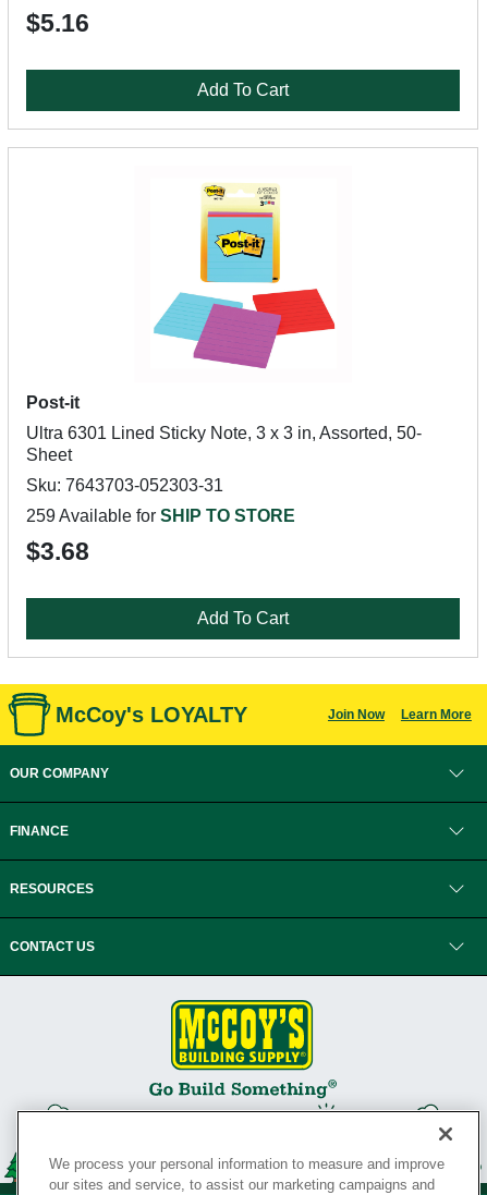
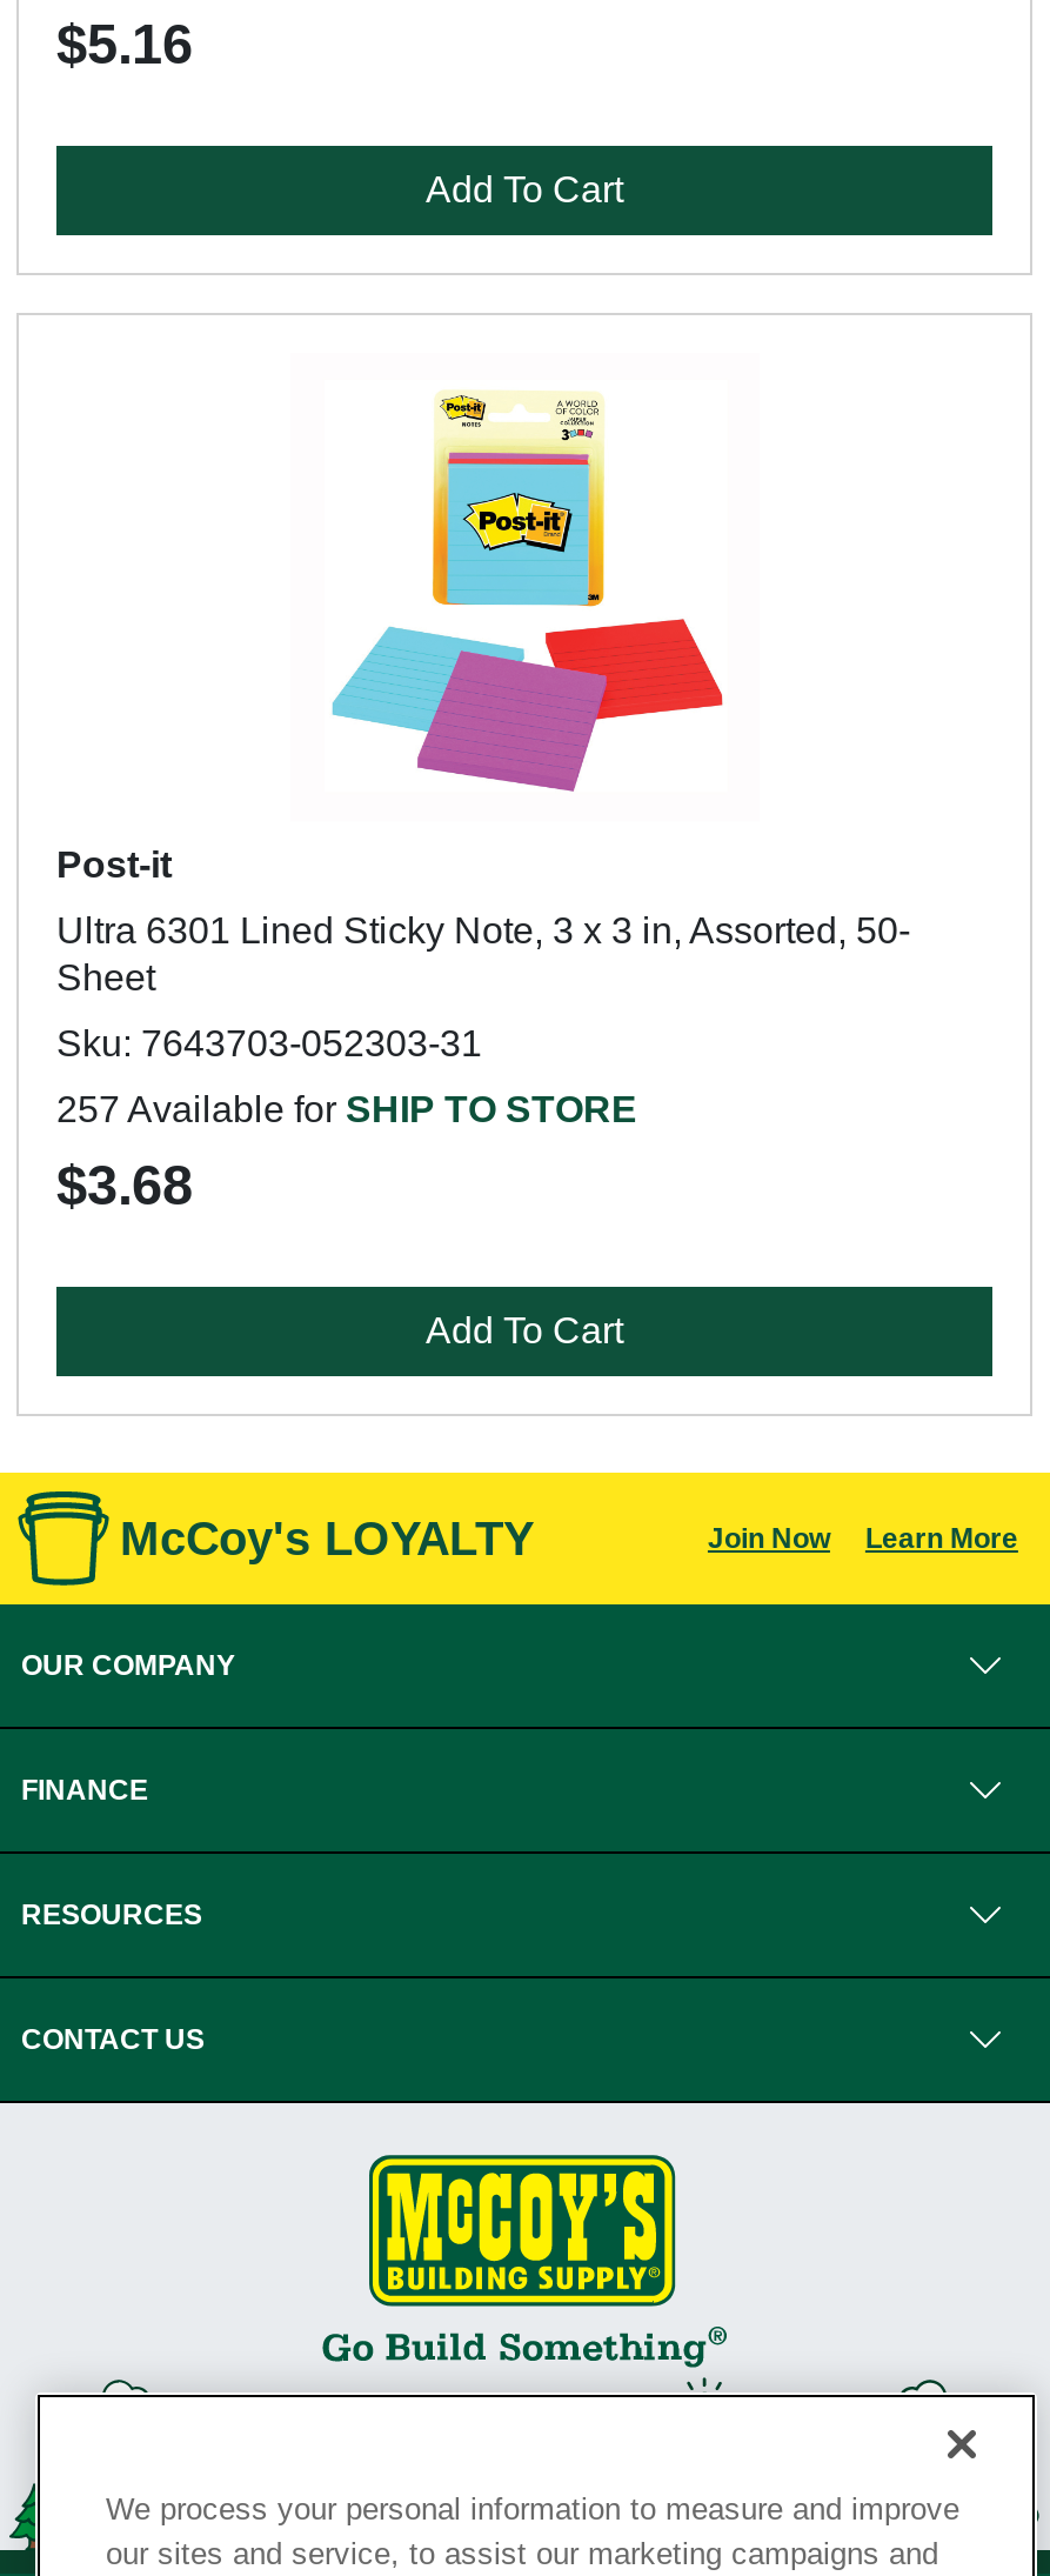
[26,507,295,525] 259 Available for SHIP TO STORE -> [56,1089,637,1129] 257 Available for SHIP TO STORE

